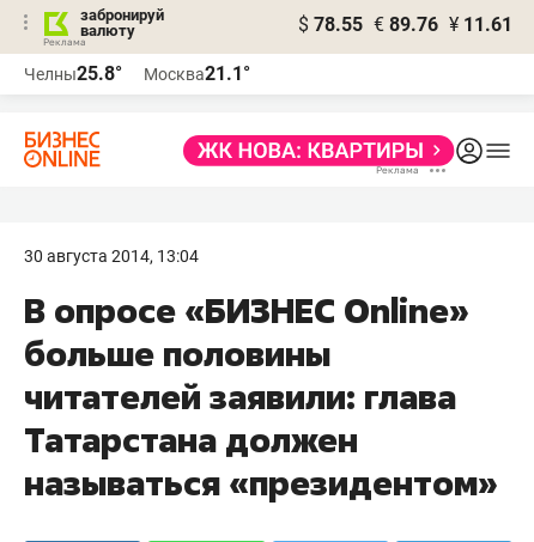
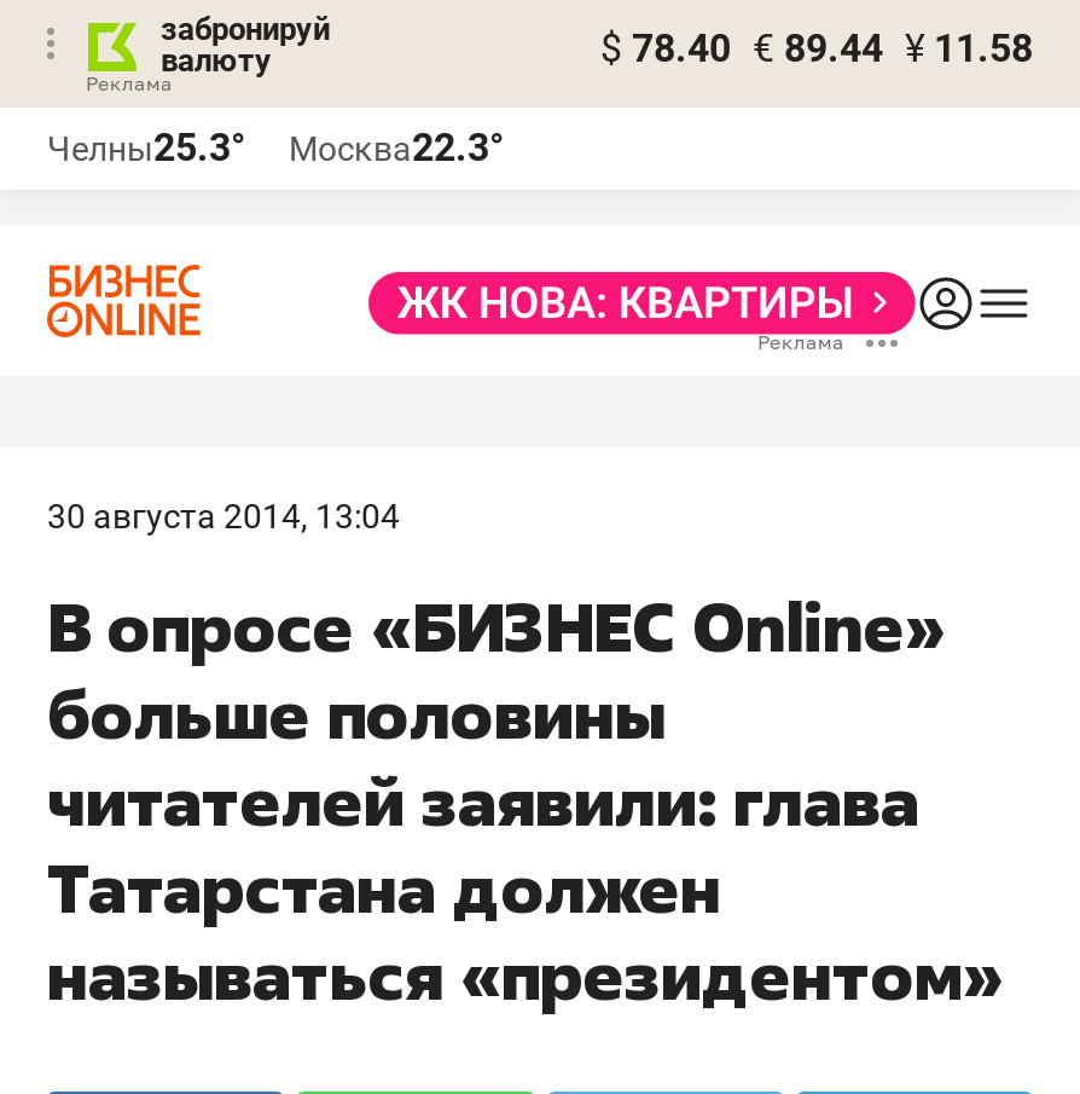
[298,13,512,36] $ 78.55 € 89.76 ¥ 11.61 -> [600,25,1033,71] $ 78.40 € 89.44 ¥ 11.58
[24,62,122,85] Челны25.8° -> [47,125,245,170] Челны25.3°
[144,62,250,85] Москва21.1° -> [289,125,504,170] Москва22.3°

